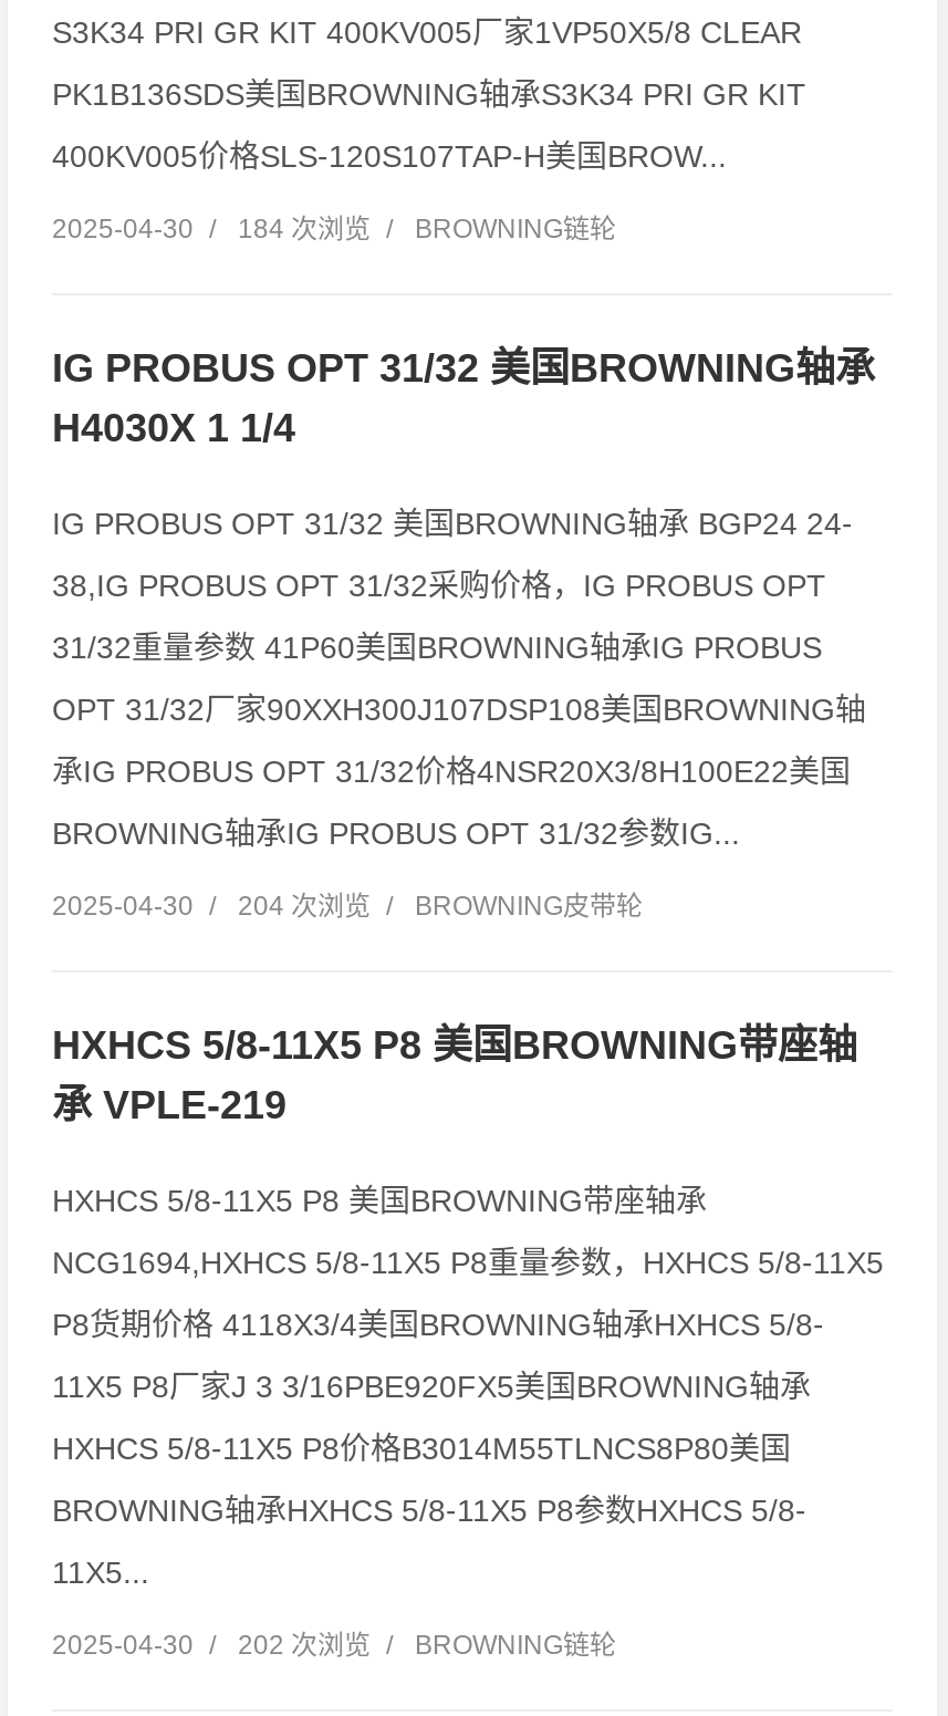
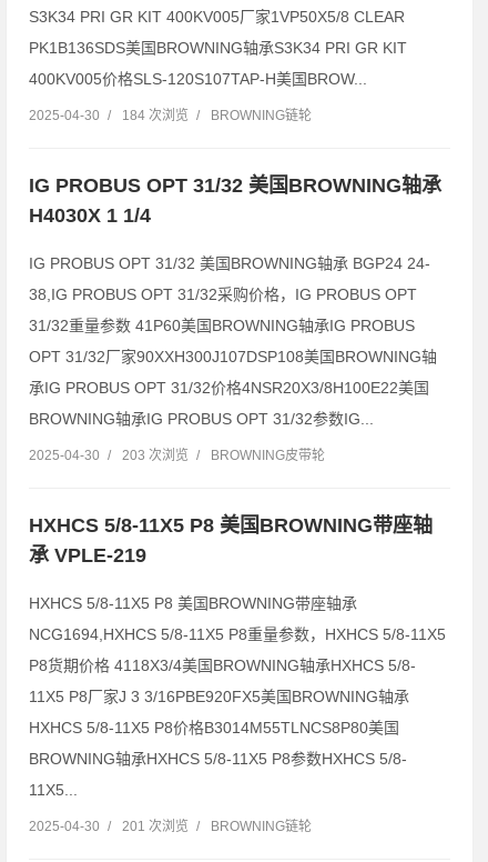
[52,891,643,922] 2025-04-30 / 204 次浏览 / BROWNING皮带轮 -> [29,448,325,463] 2025-04-30 / 203 次浏览 / BROWNING皮带轮
[52,1630,616,1661] 2025-04-30 / 202 次浏览 / BROWNING链轮 -> [29,819,312,834] 2025-04-30 / 201 次浏览 / BROWNING链轮

